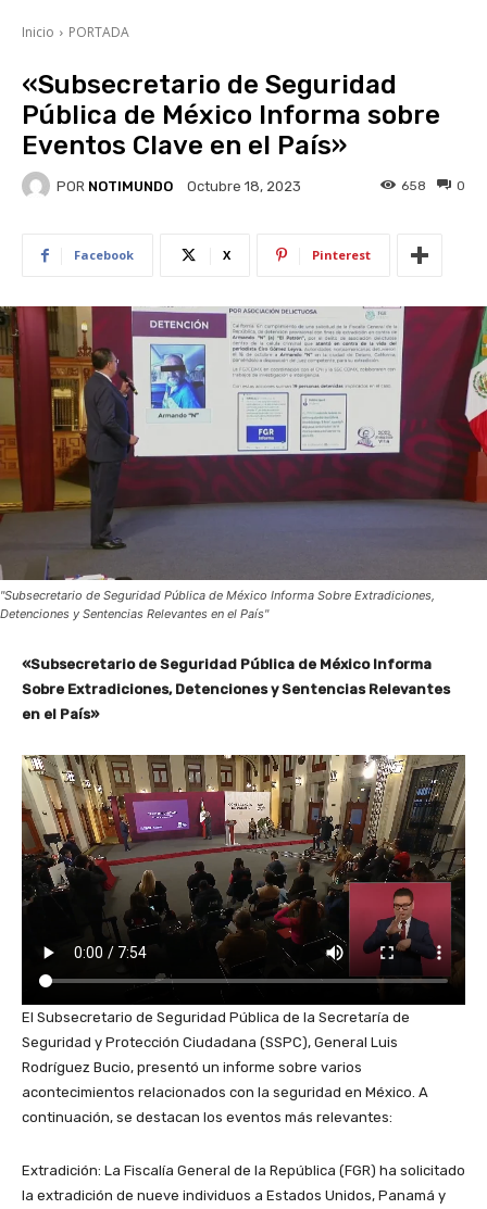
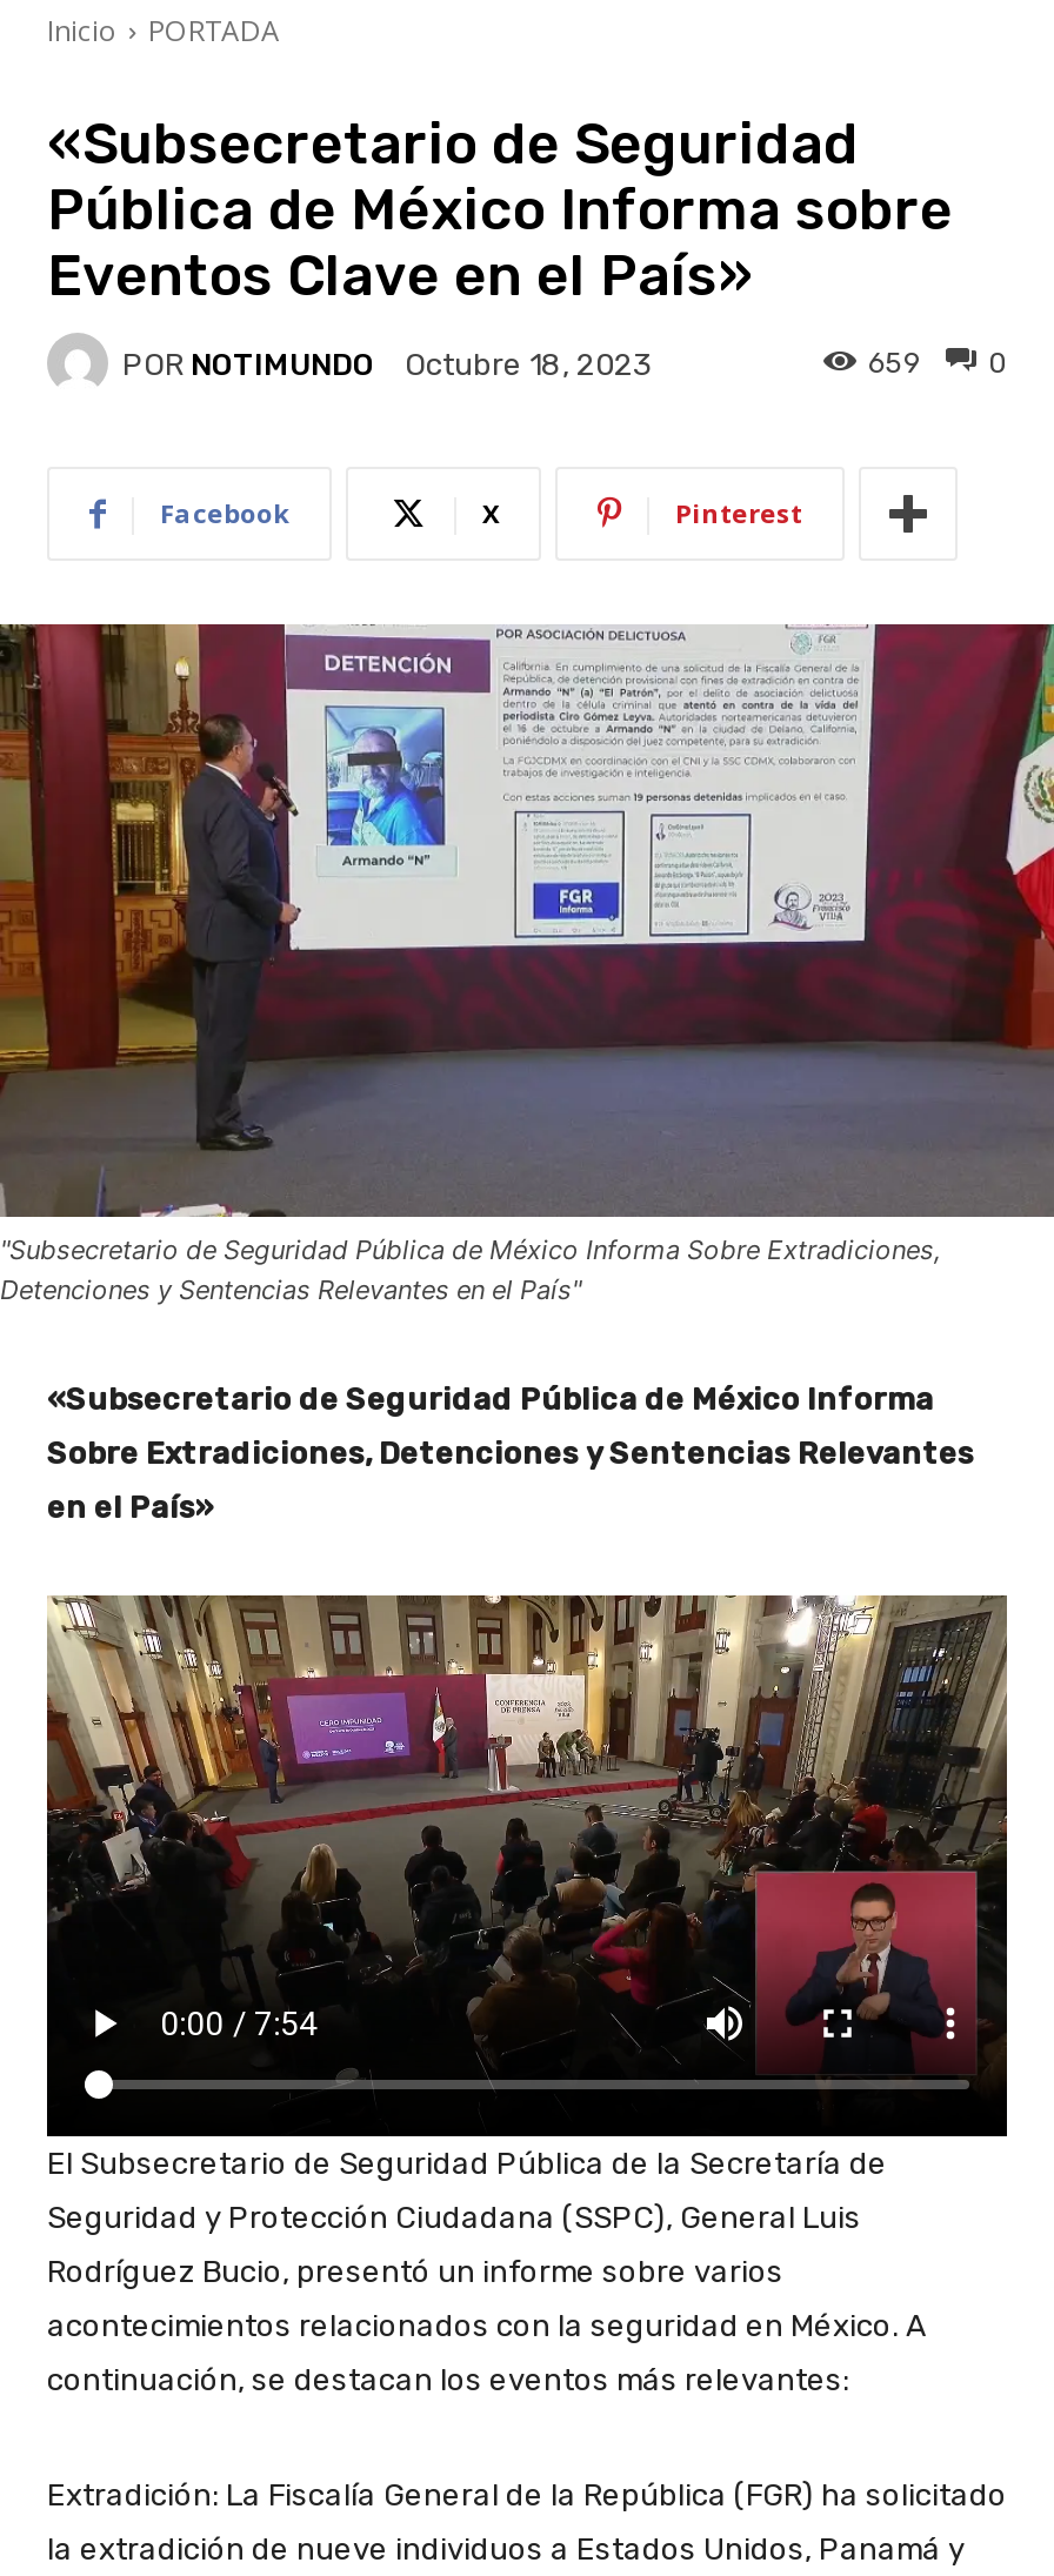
[401,178,465,193] 658 0 -> [868,347,1007,380] 659 0

